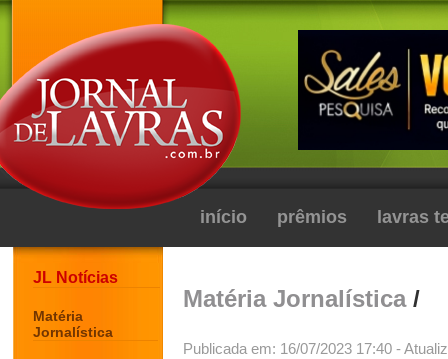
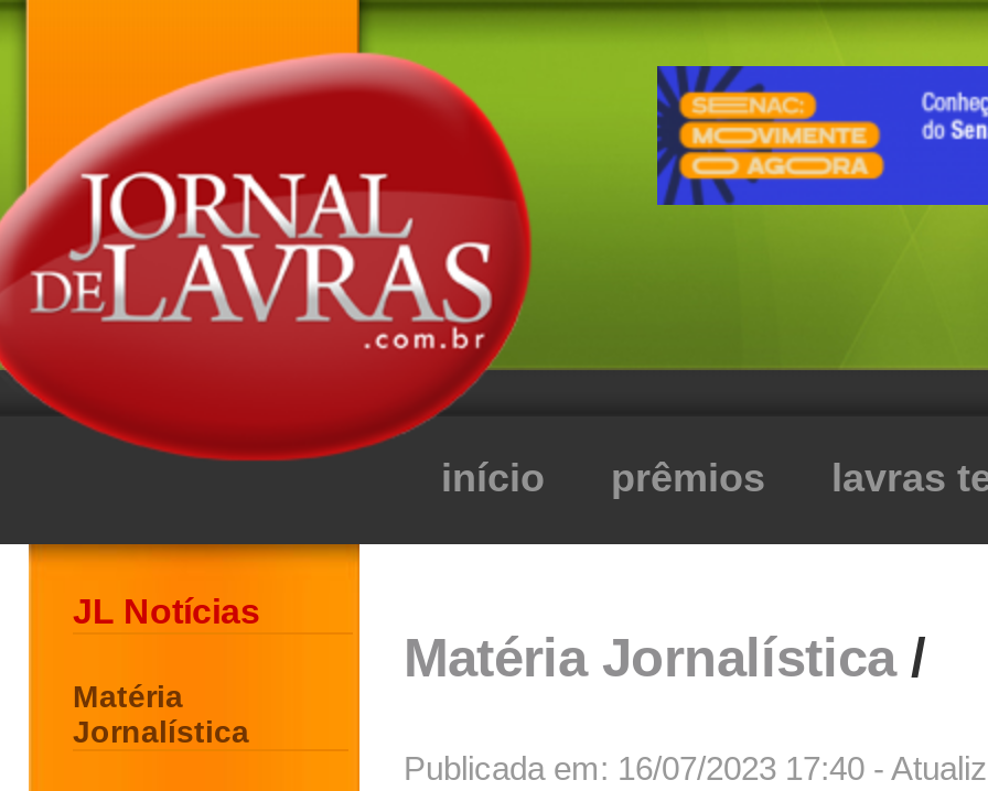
[297,29,445,151] [image] -> [655,64,981,331] [image]

